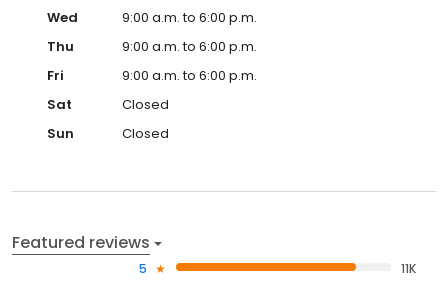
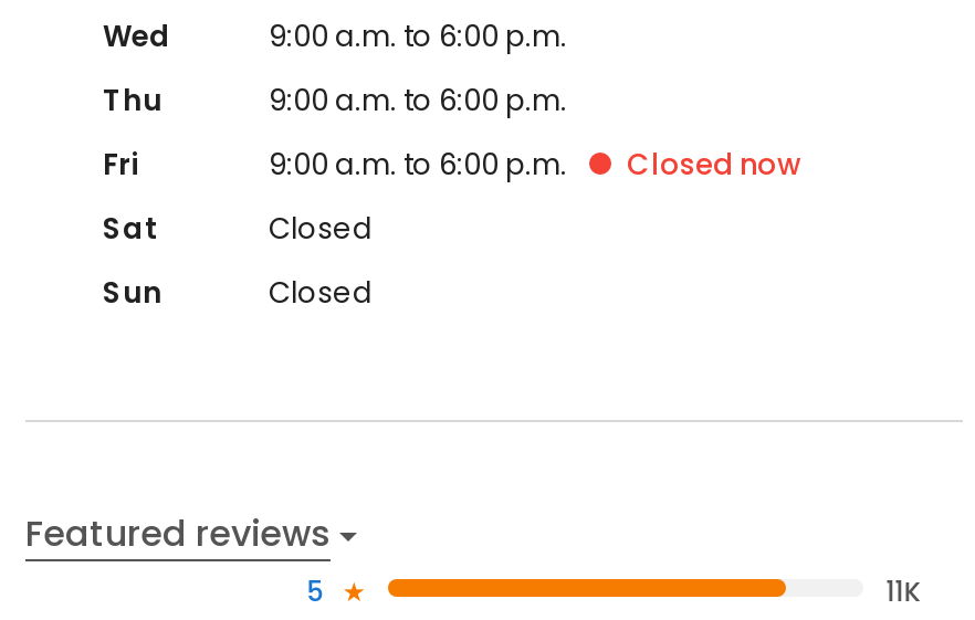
none -> [627,144,801,186] Closed now

